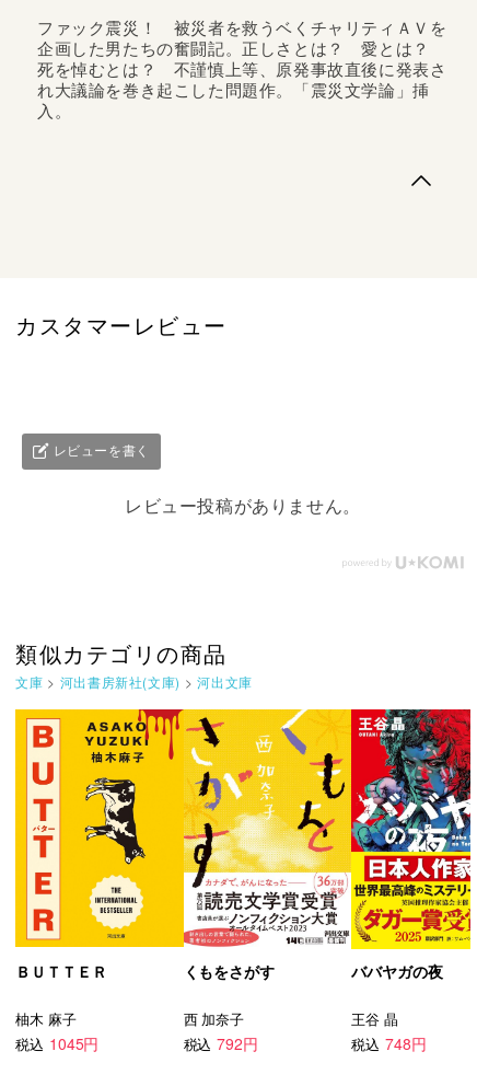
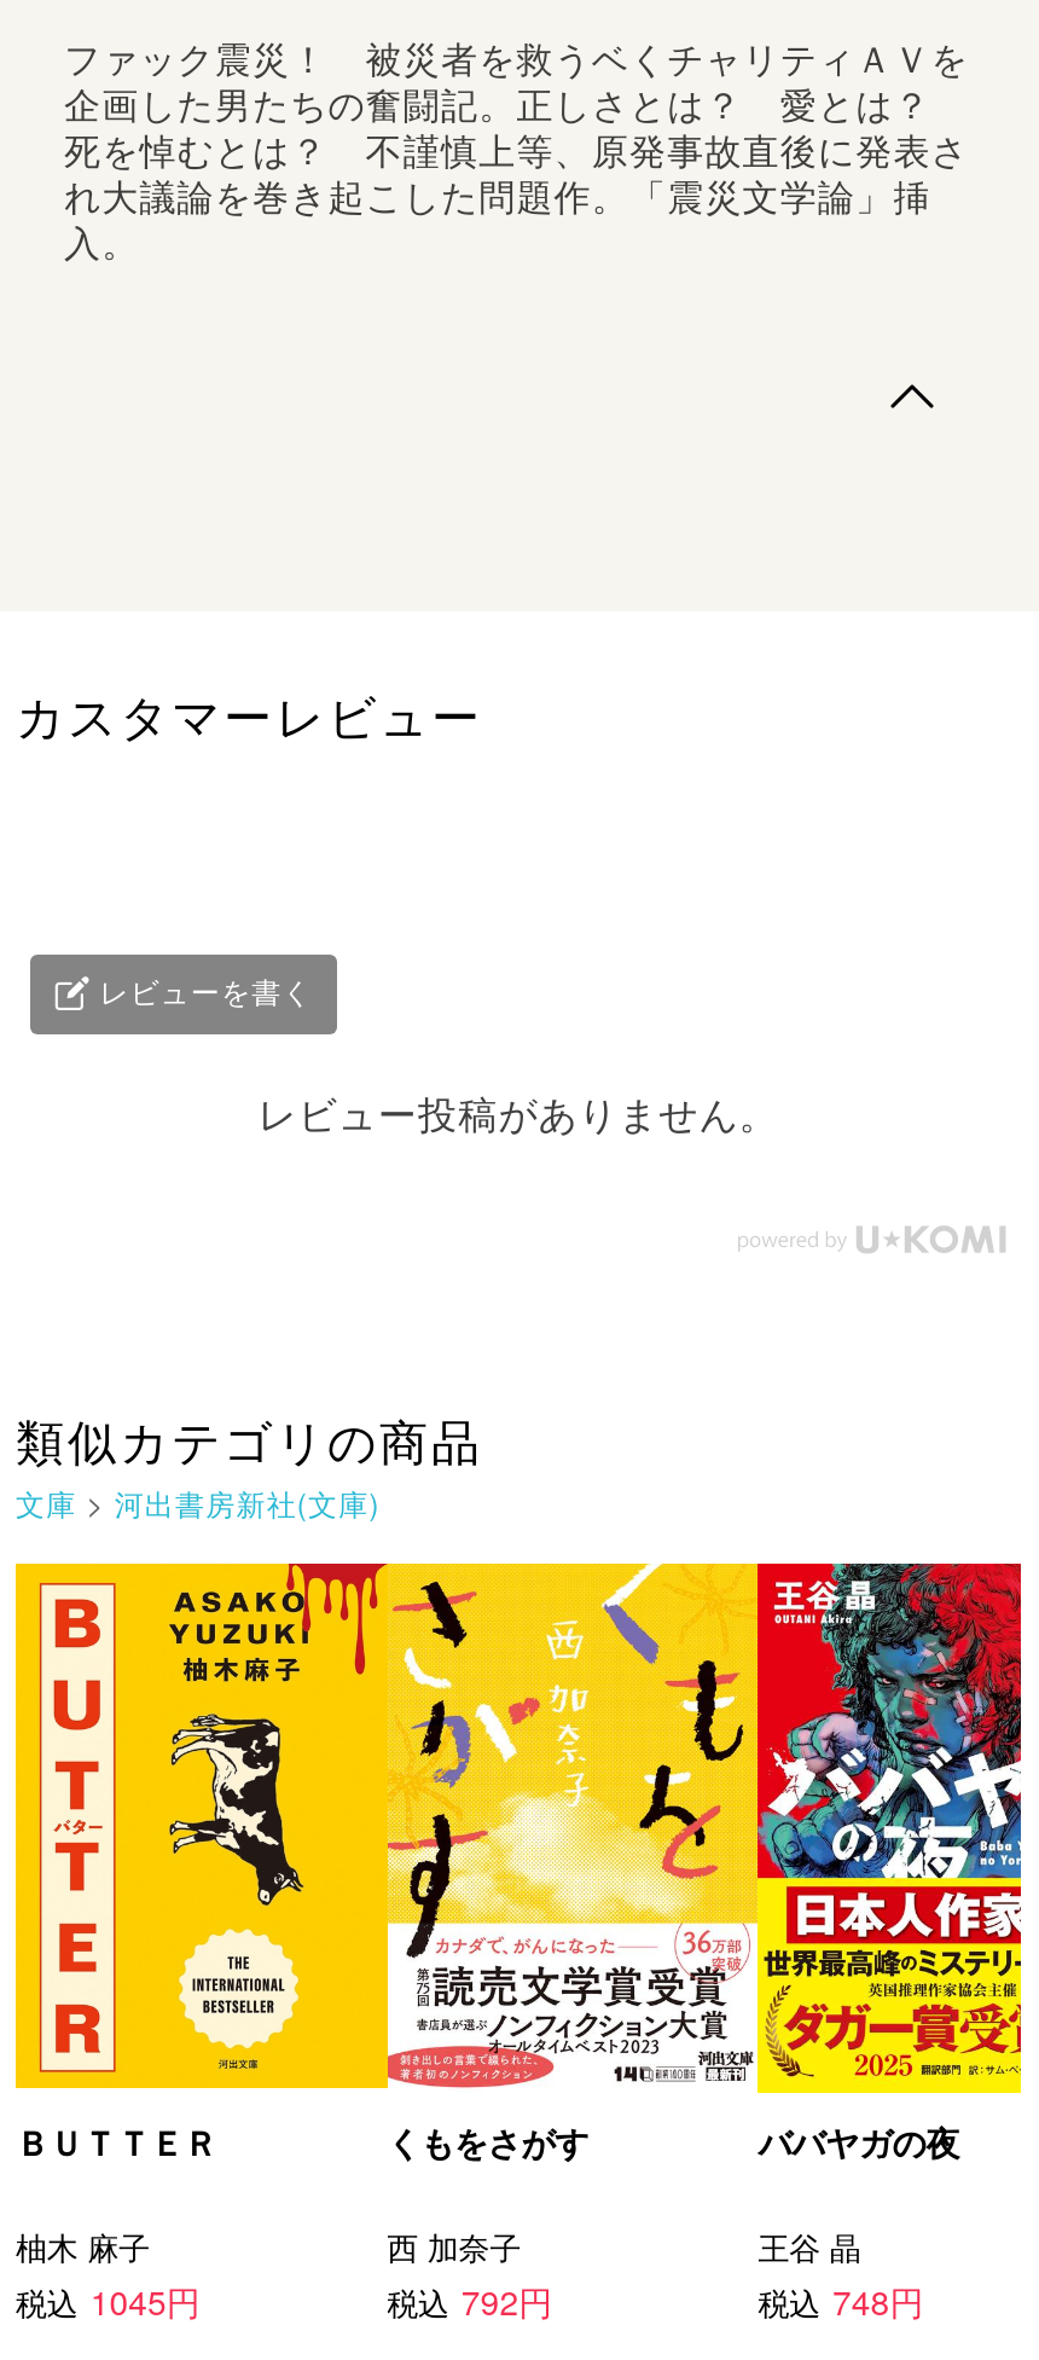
[15,672,253,691] 文庫 > 河出書房新社(文庫) > 河出文庫 -> [16,1481,380,1523] 文庫 > 河出書房新社(文庫)

